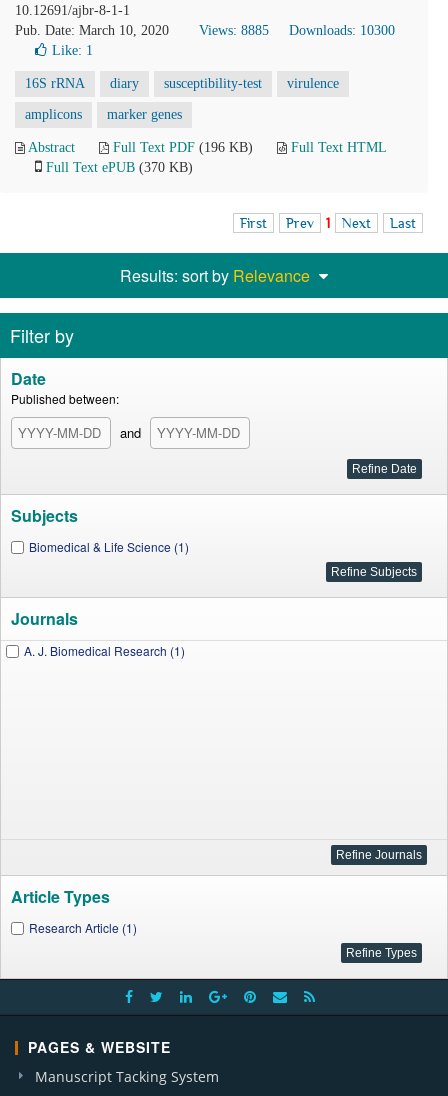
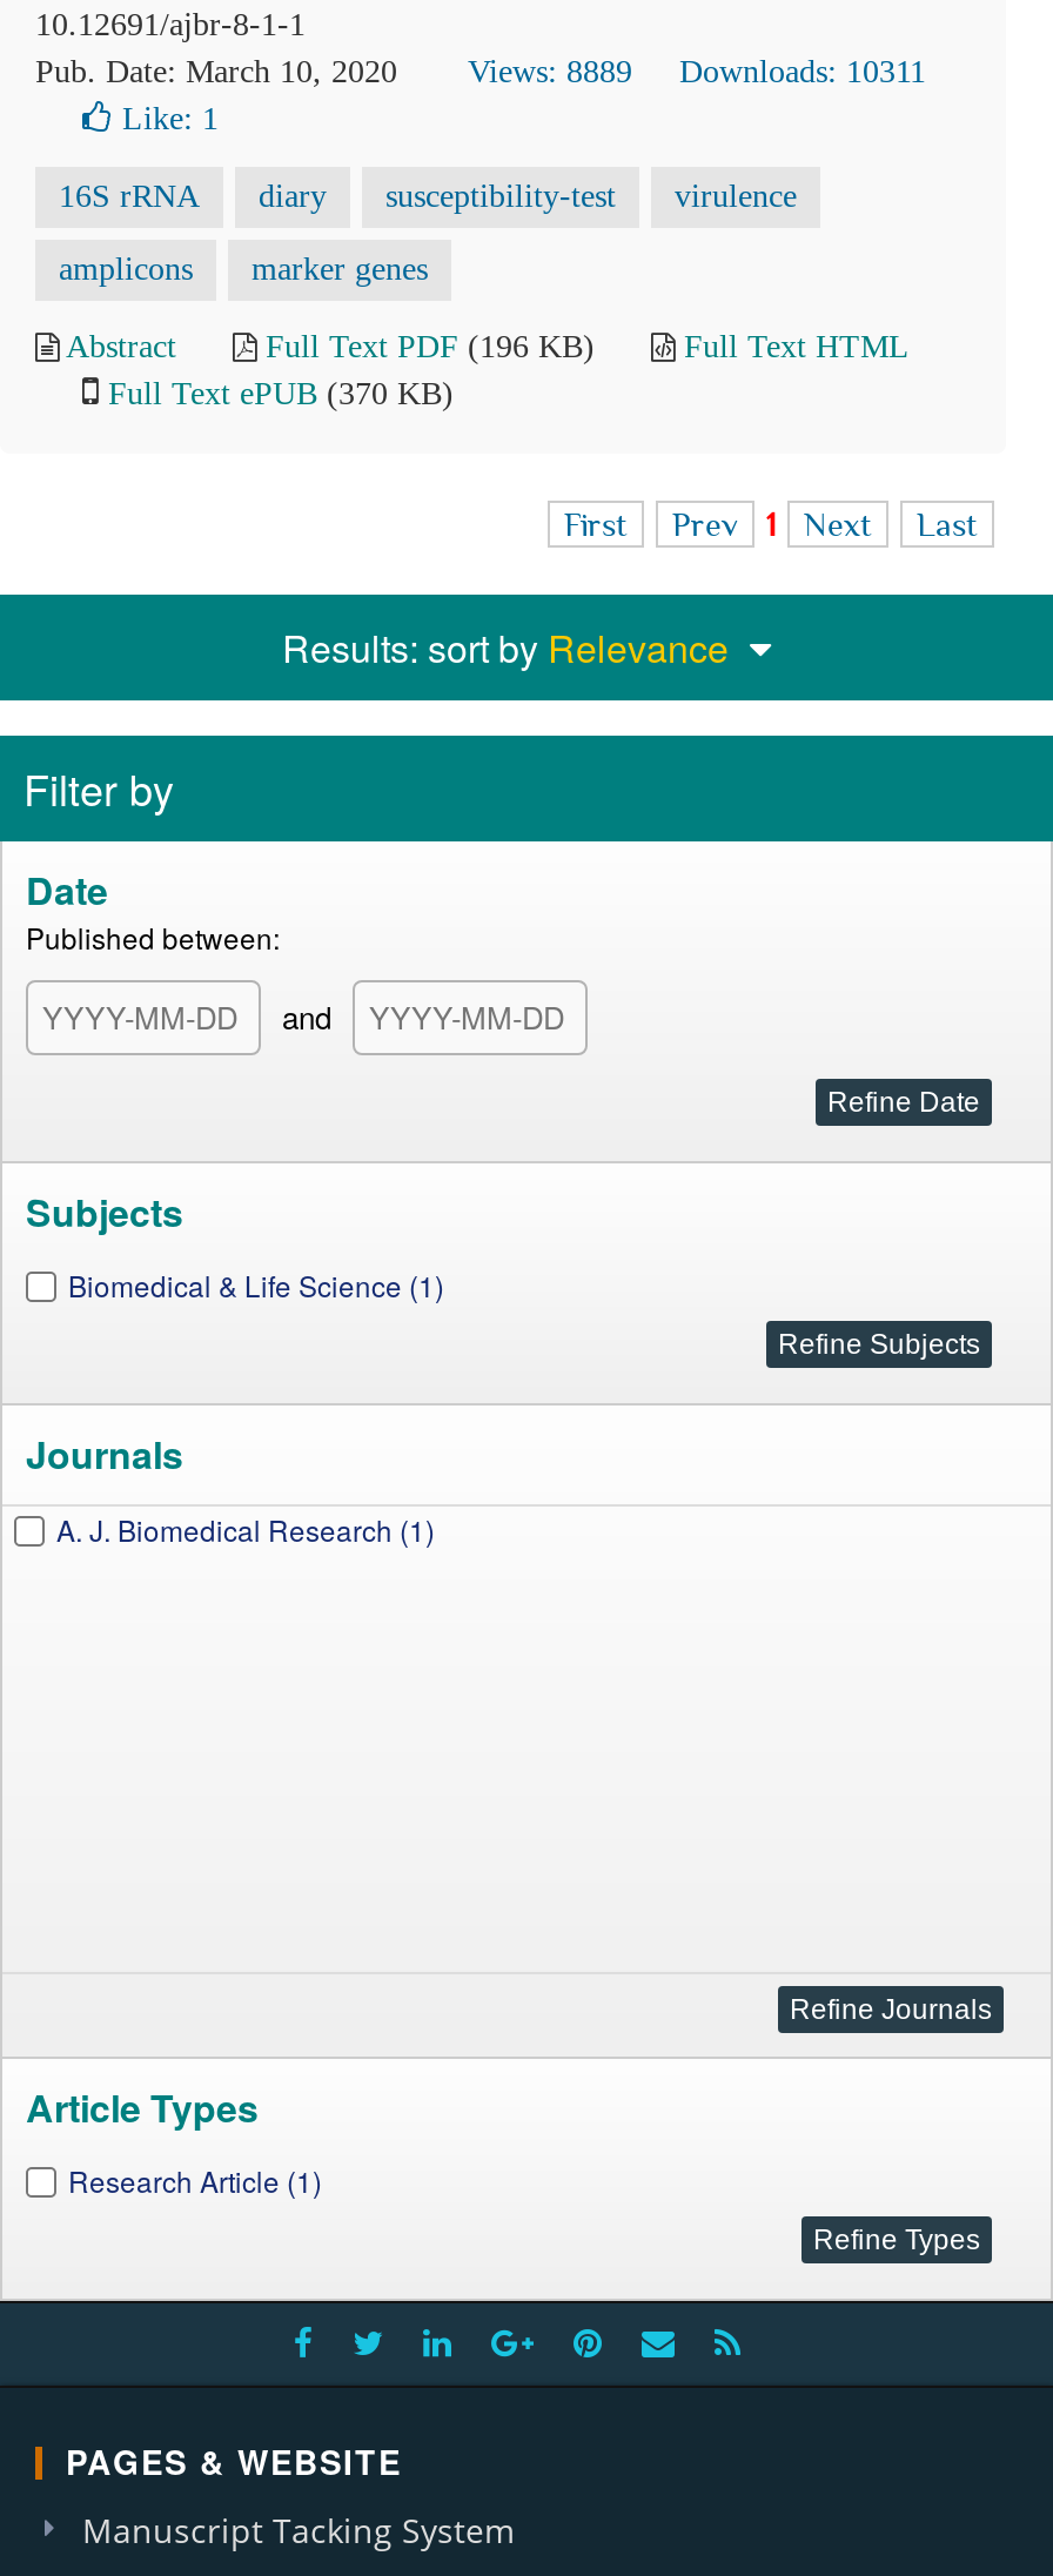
[199,23,269,38] Views: 8885 -> [468,54,632,89] Views: 8889
[289,23,395,38] Downloads: 10300 -> [679,54,926,89] Downloads: 10311

